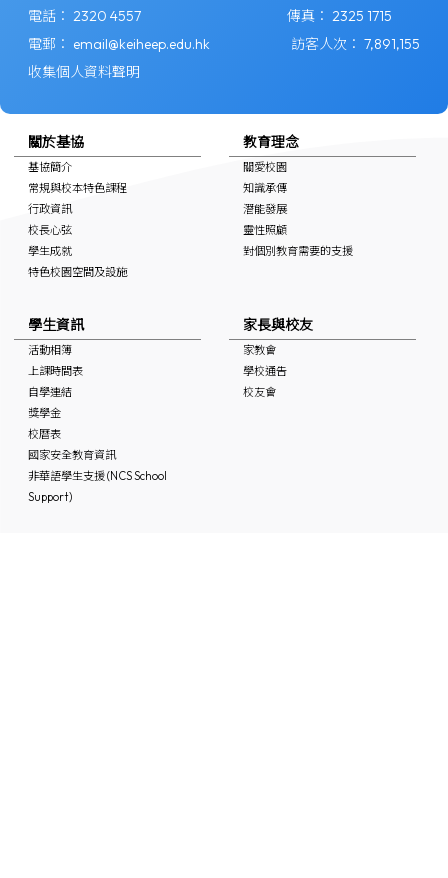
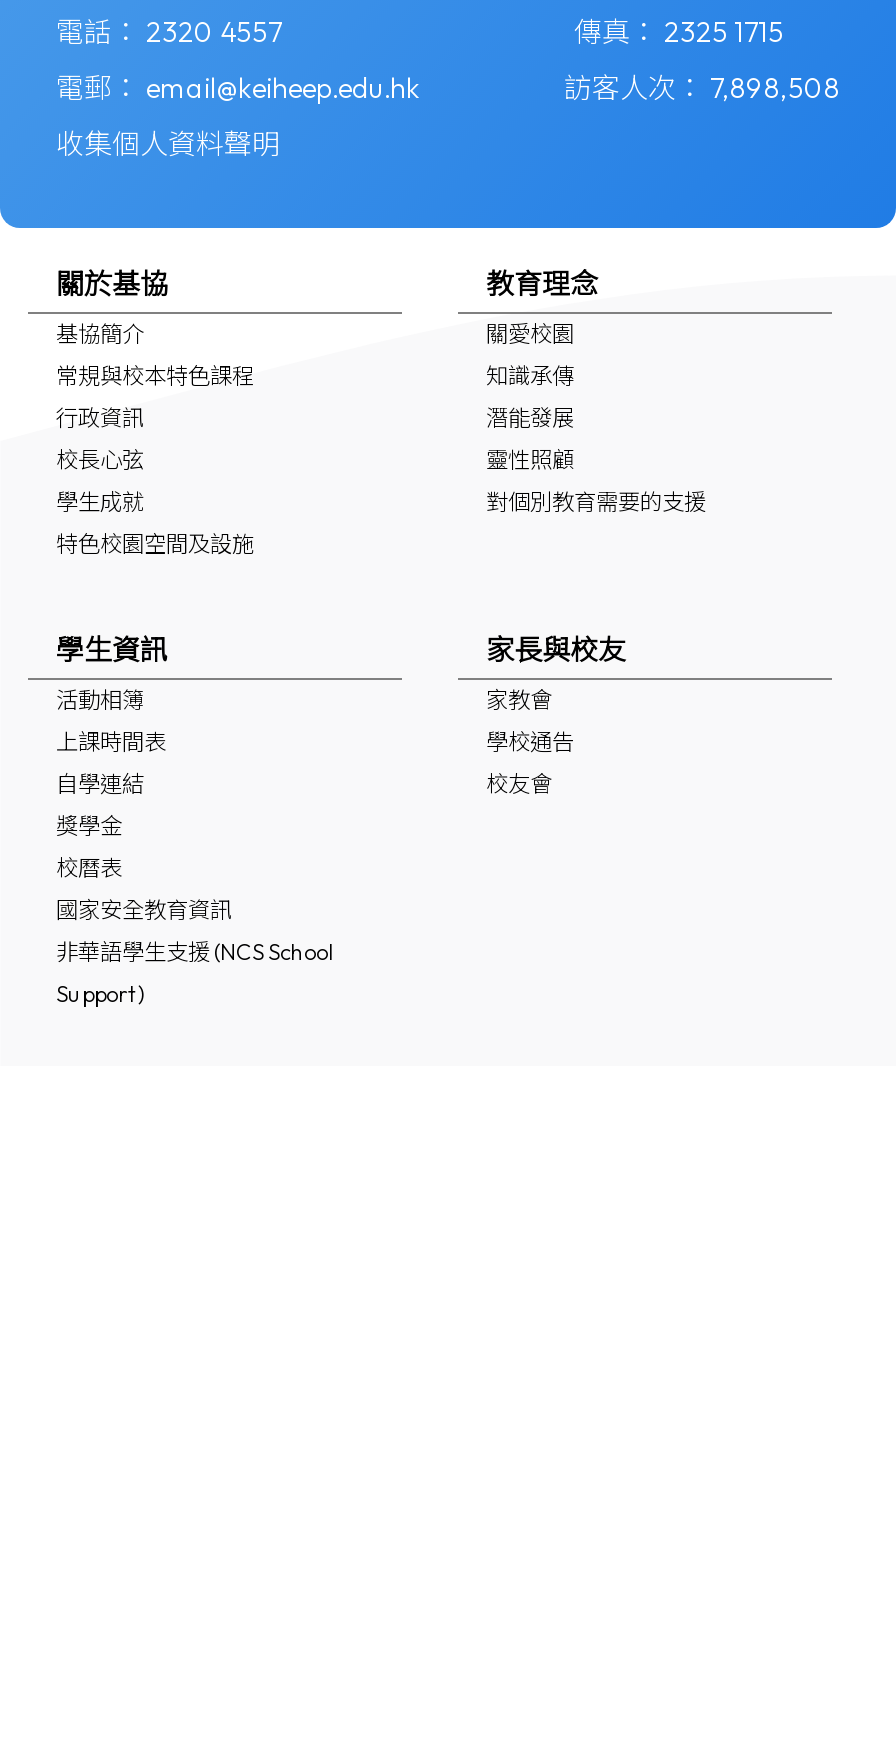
[291,35,420,53] 訪客人次： 7,891,155 -> [564,69,840,105] 訪客人次： 7,898,508

